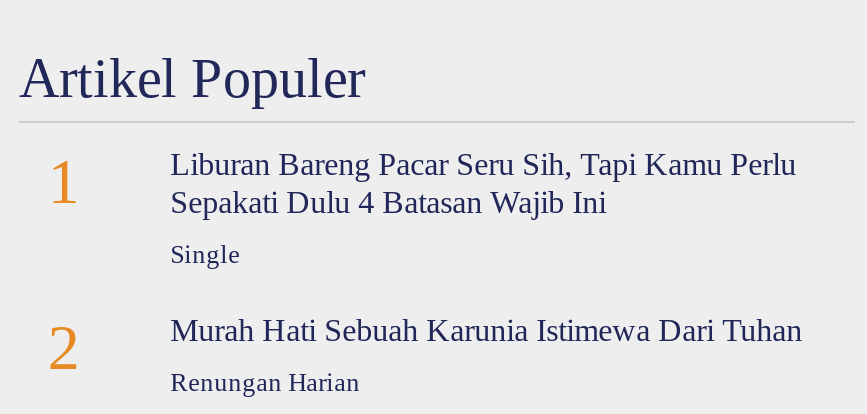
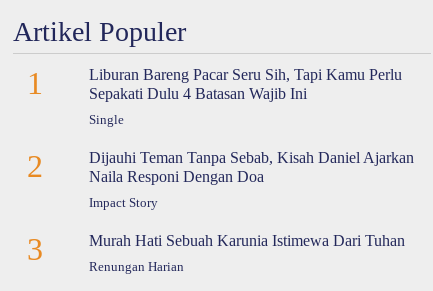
none -> [27,149,414,267] Dijauhi Teman Tanpa Sebab, Kisah Daniel Ajarkan | Naila Responi Dengan Doa | Impact Story | 3

